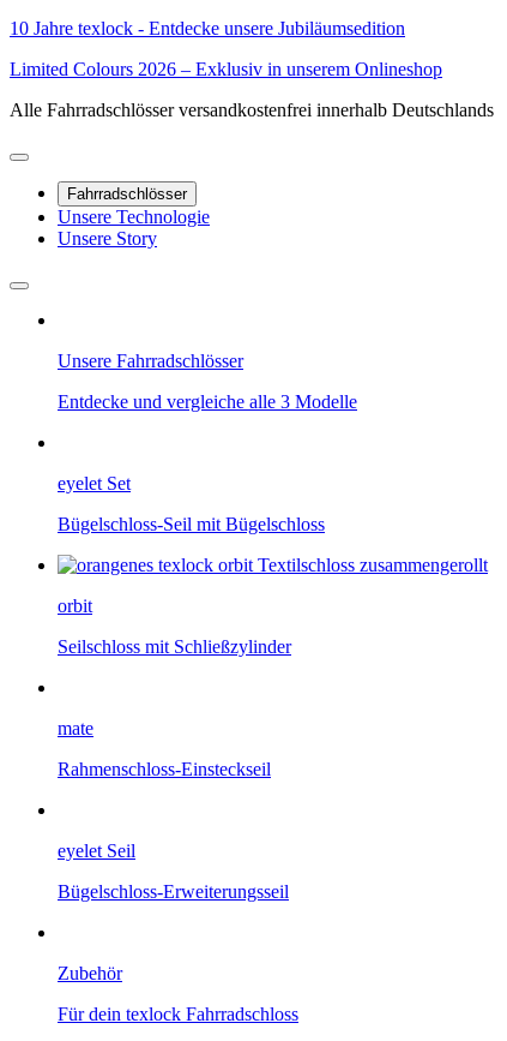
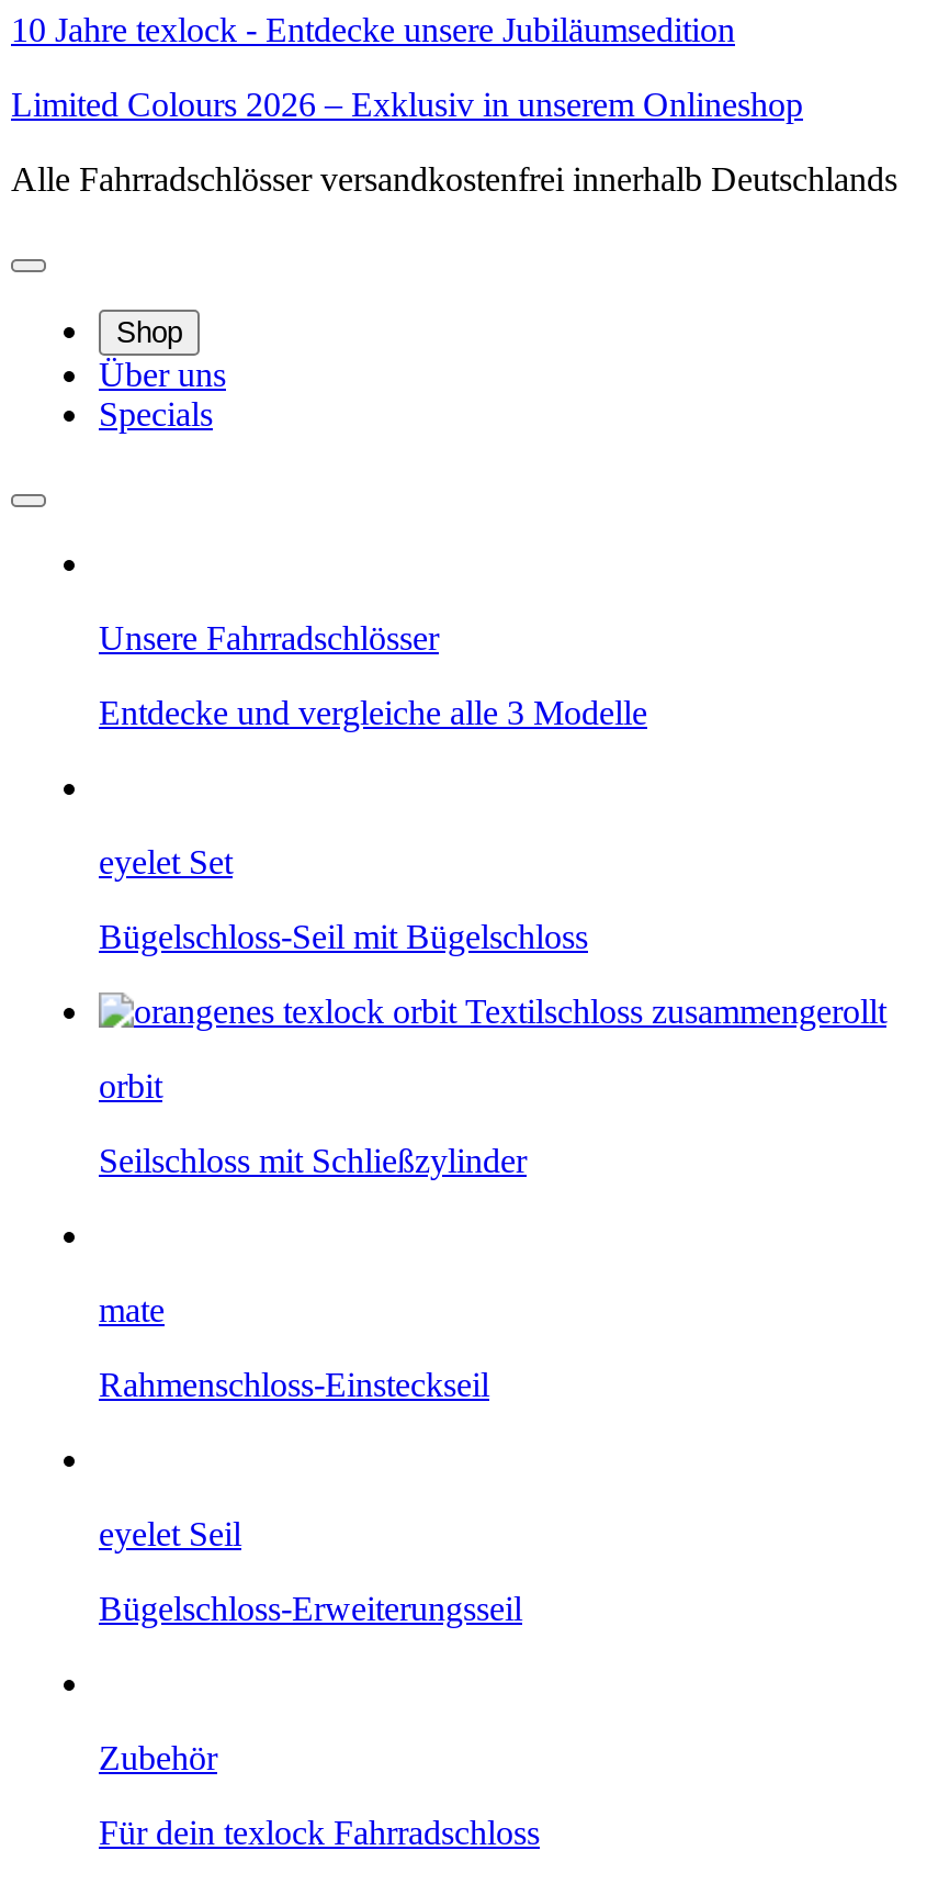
[58,185,210,249] Fahrradschlösser | Unsere Technologie | Unsere Story -> [99,316,226,433] Shop | Über uns | Specials

